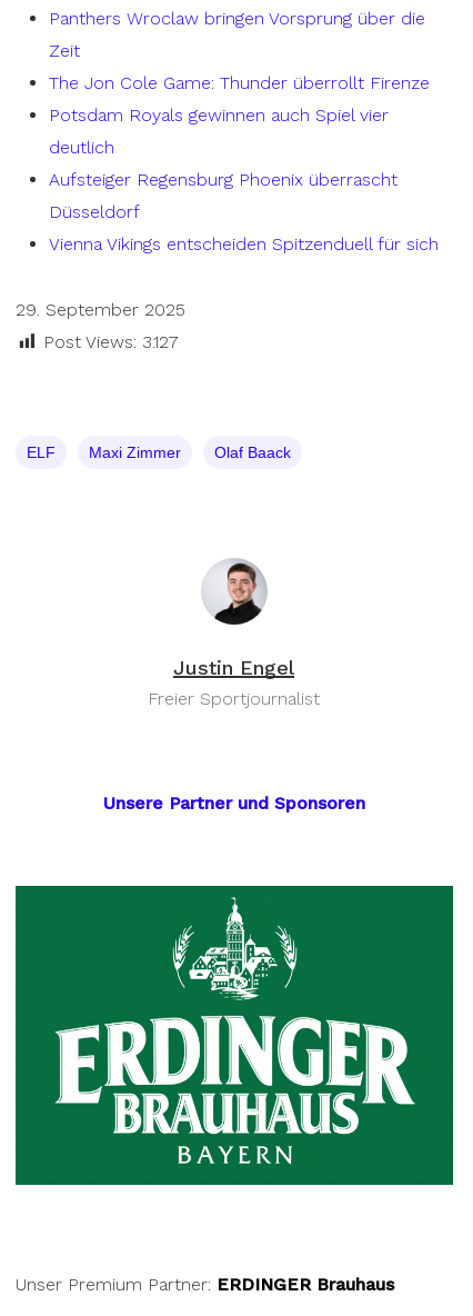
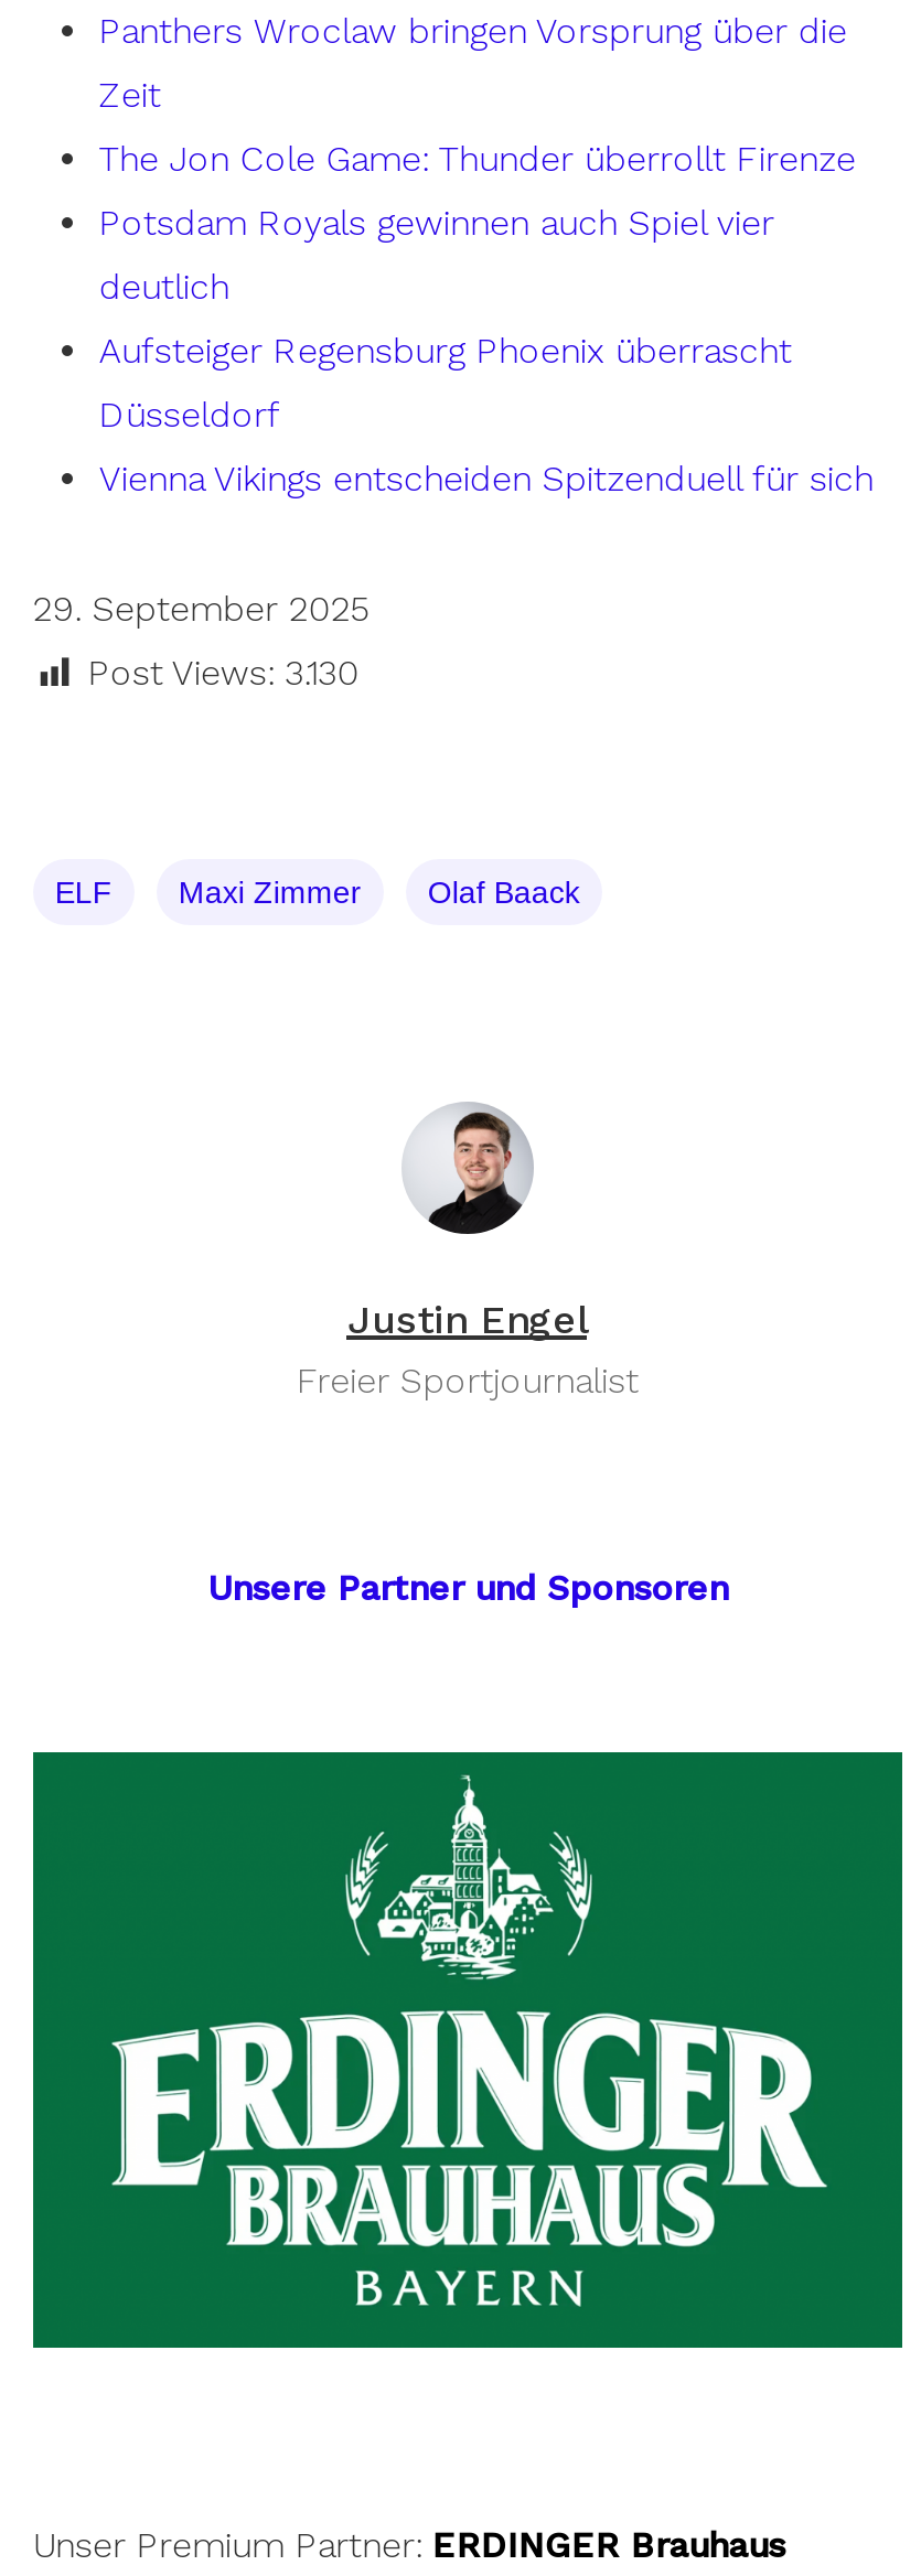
[43,331,179,352] Post Views: 3.127 -> [88,653,359,695] Post Views: 3.130

